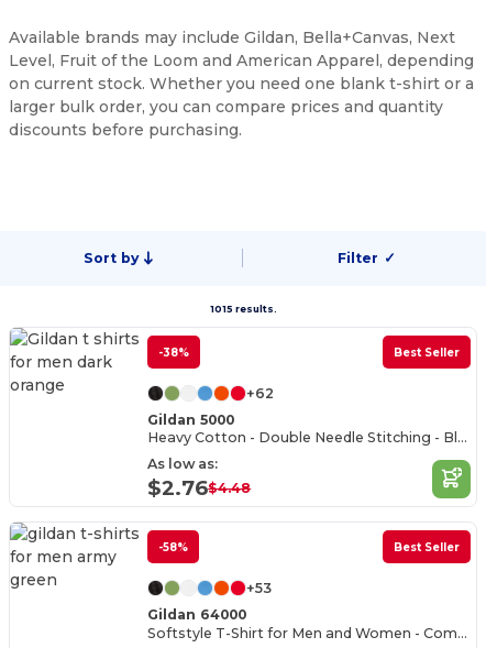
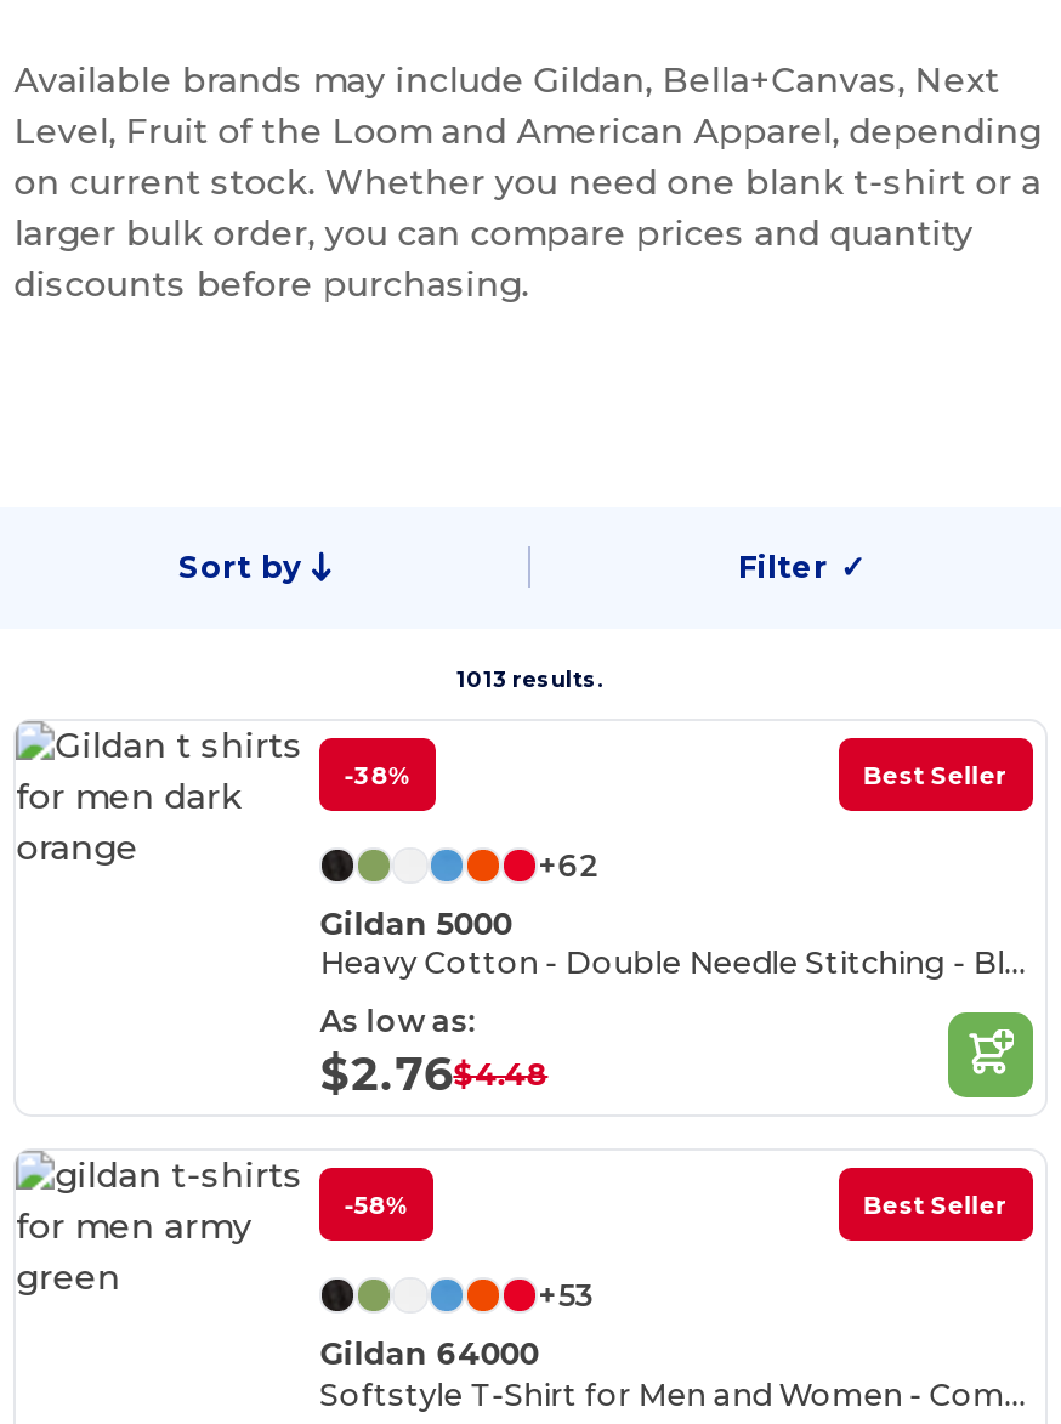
[209,303,277,314] 1015 results. -> [456,666,605,691] 1013 results.

